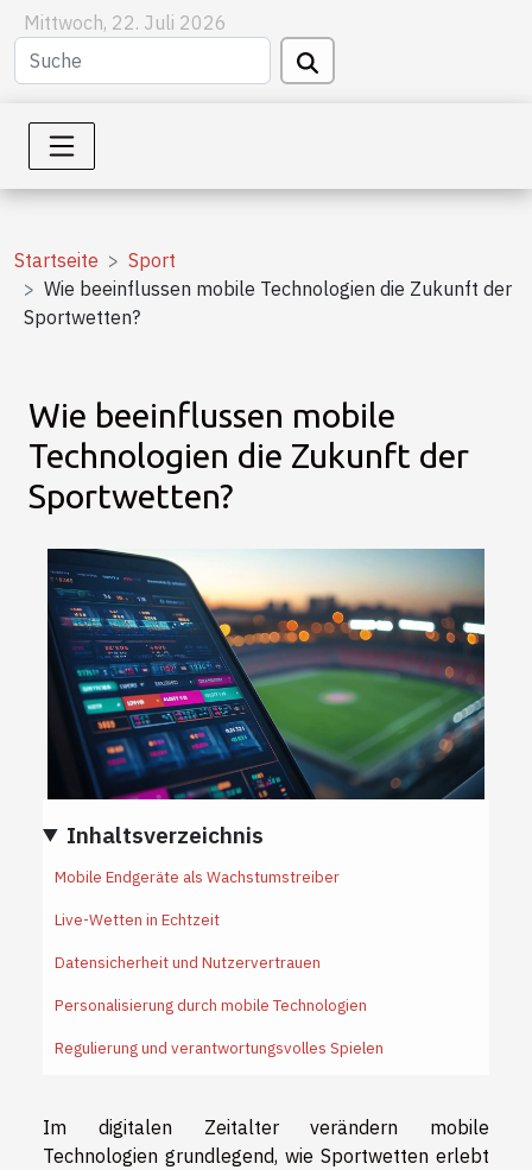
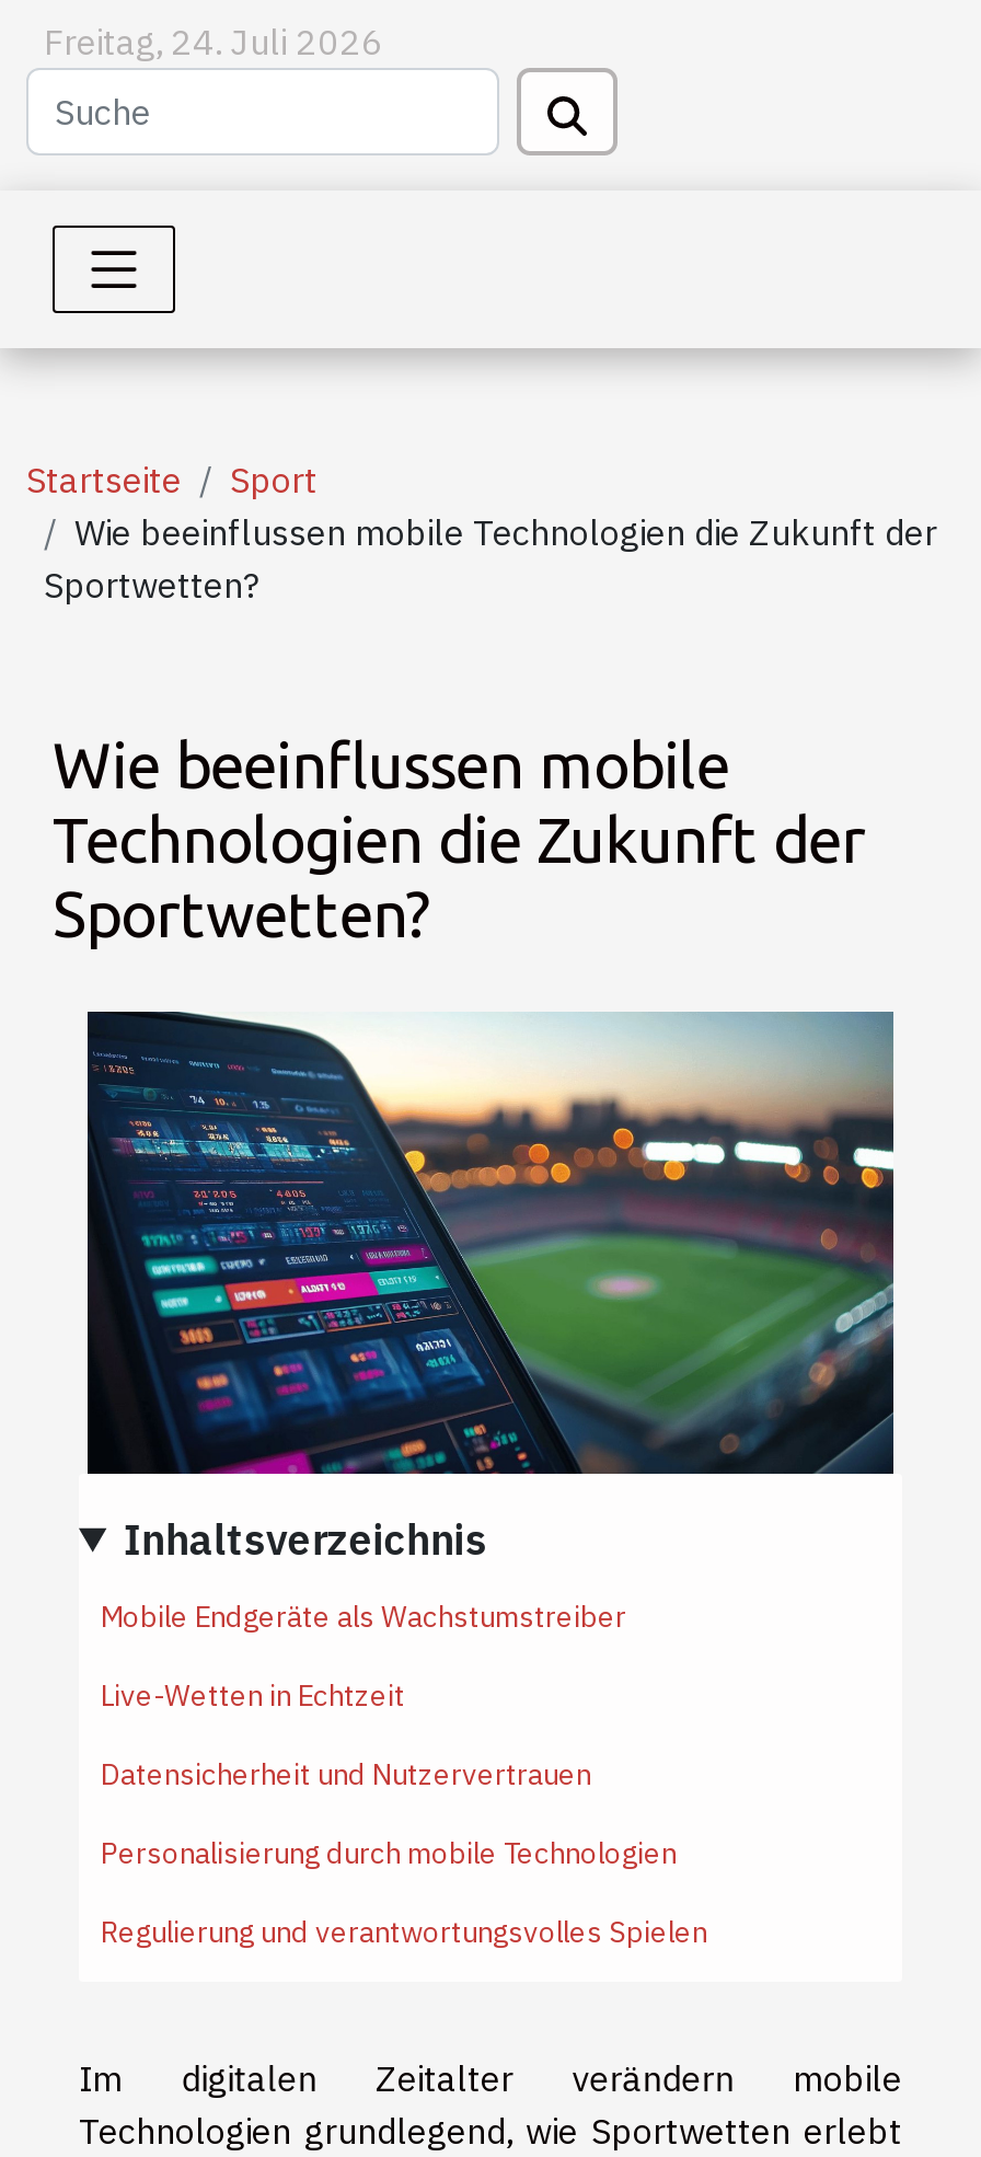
[24,11,227,34] Mittwoch, 22. Juli 2026 -> [44,20,383,64] Freitag, 24. Juli 2026

